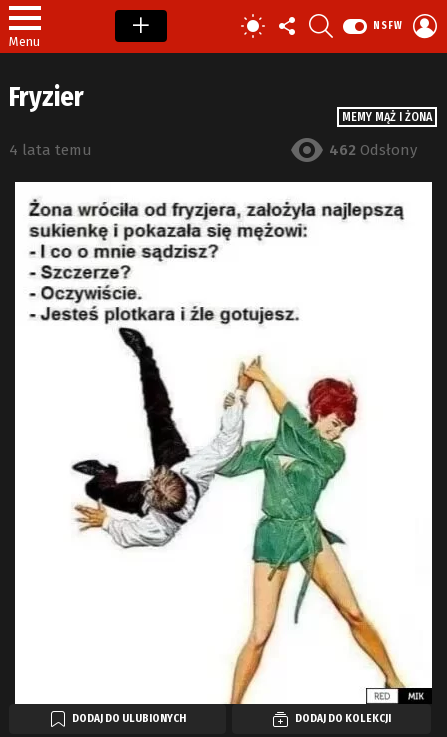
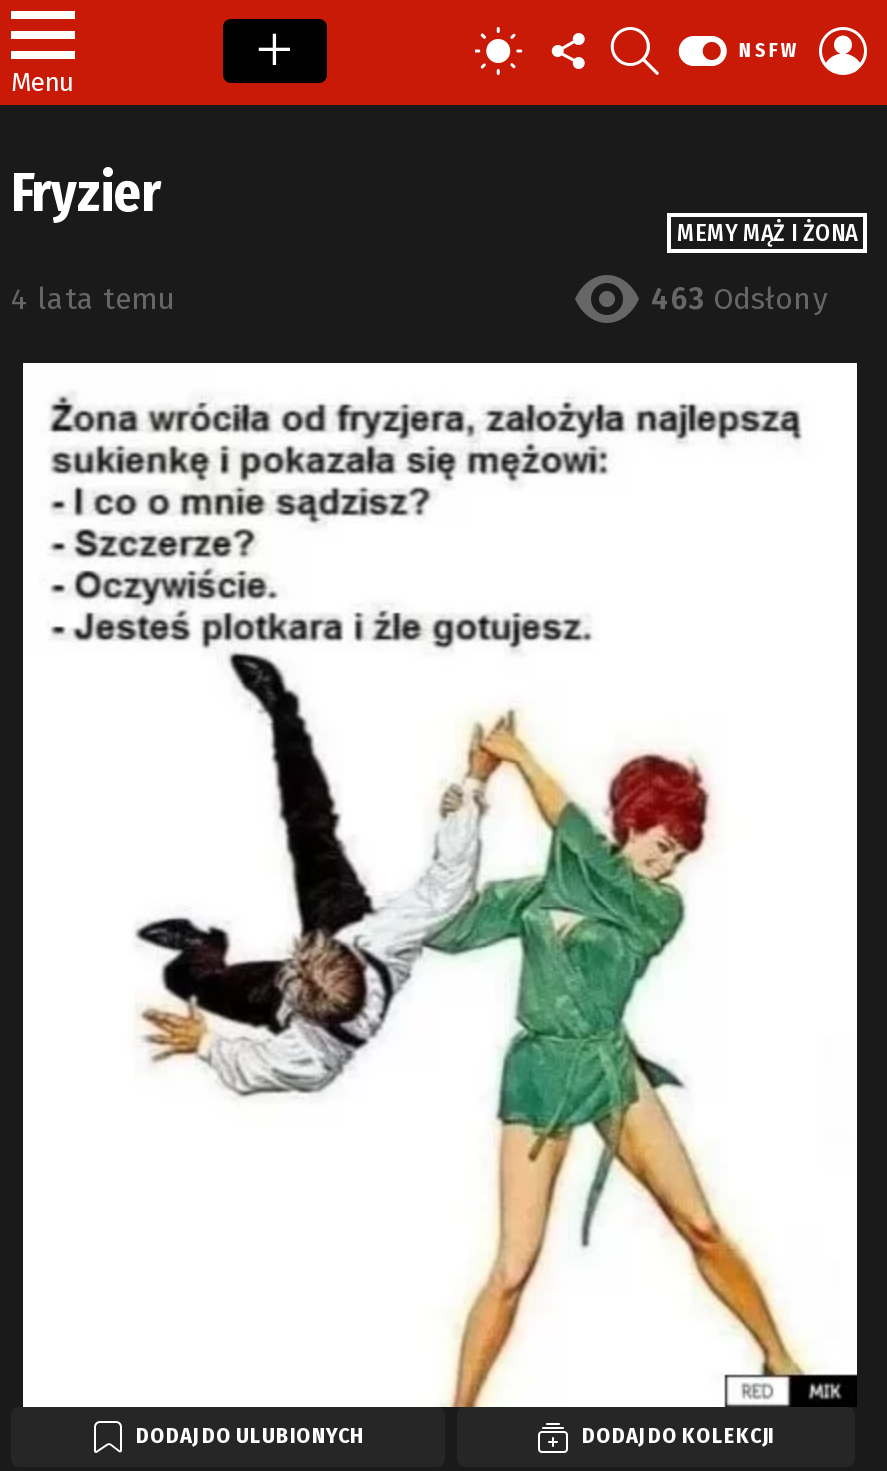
[329,141,417,159] 462 Odsłony -> [651,282,827,318] 463 Odsłony

